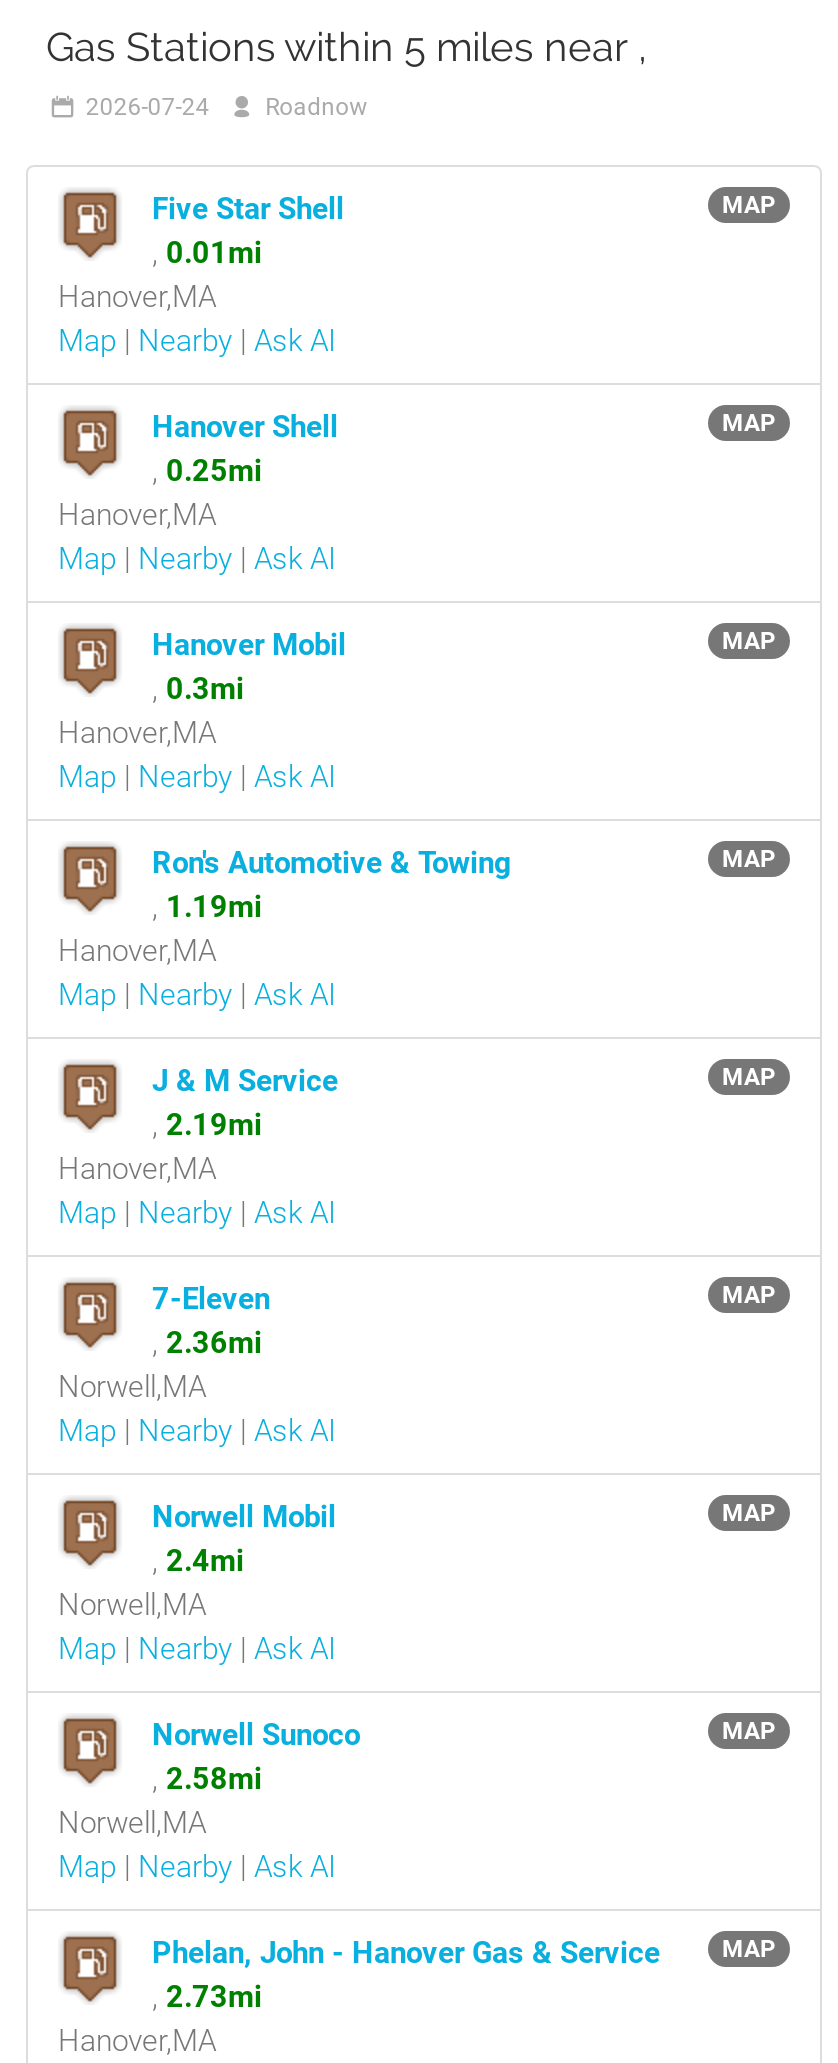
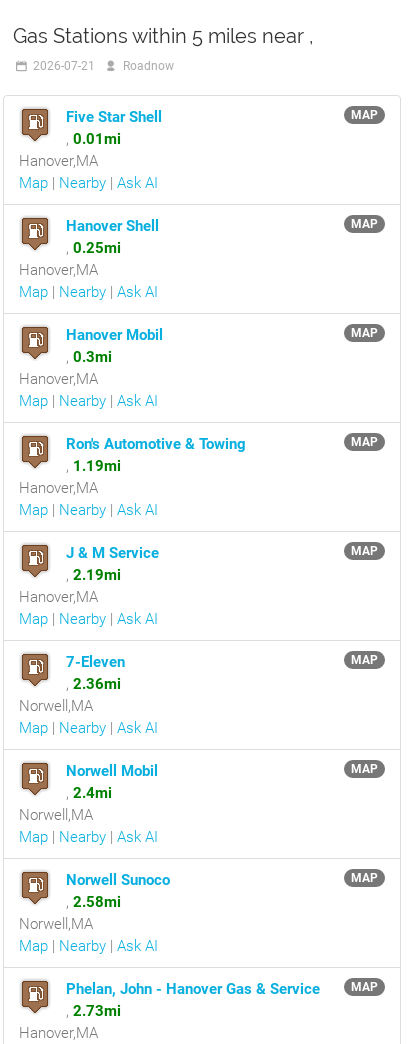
[86,93,367,121] 2026-07-24 Roadnow -> [33,59,174,73] 2026-07-21 Roadnow

